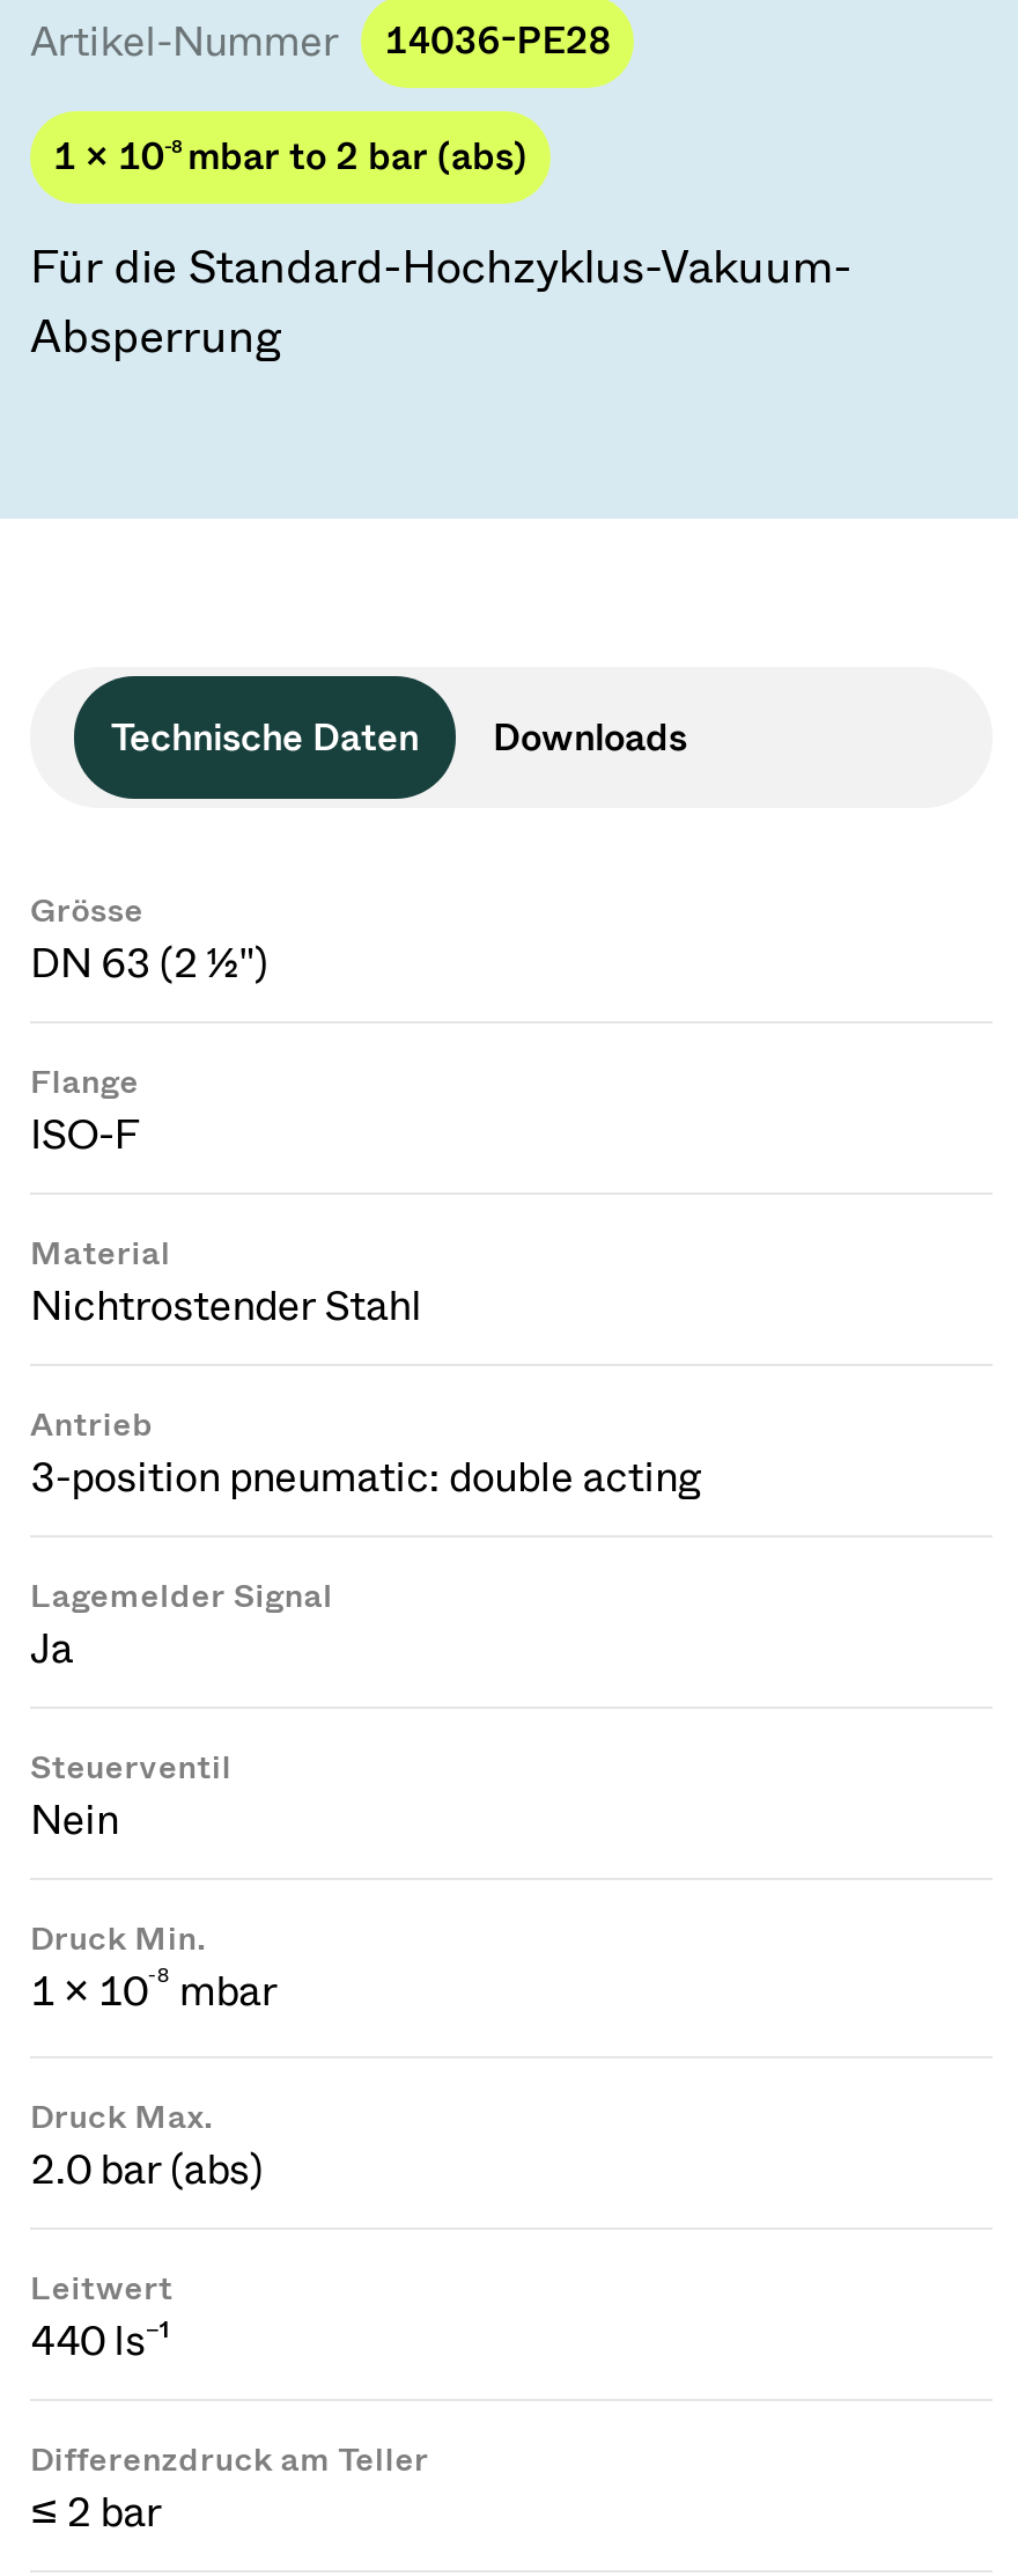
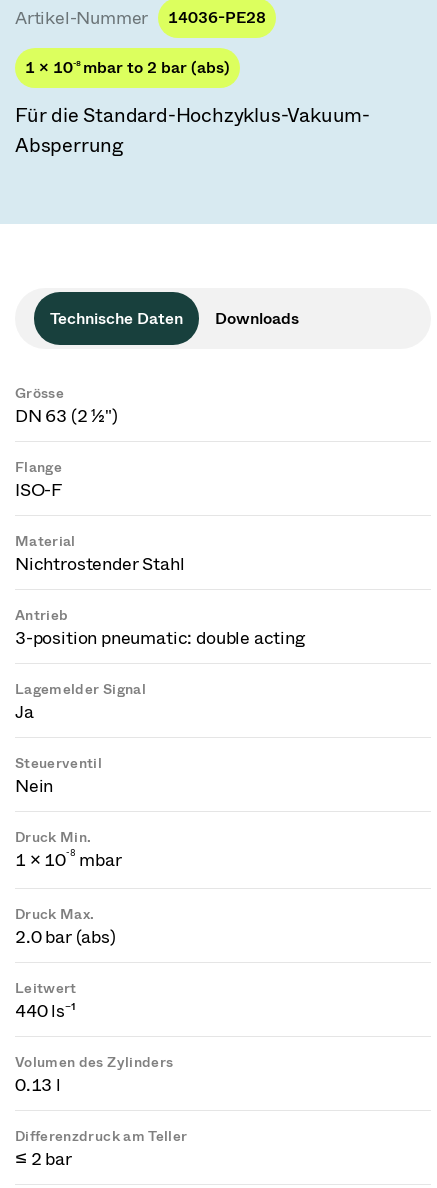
none -> [15,1054,173,1096] Volumen des Zylinders | 0.13 l

